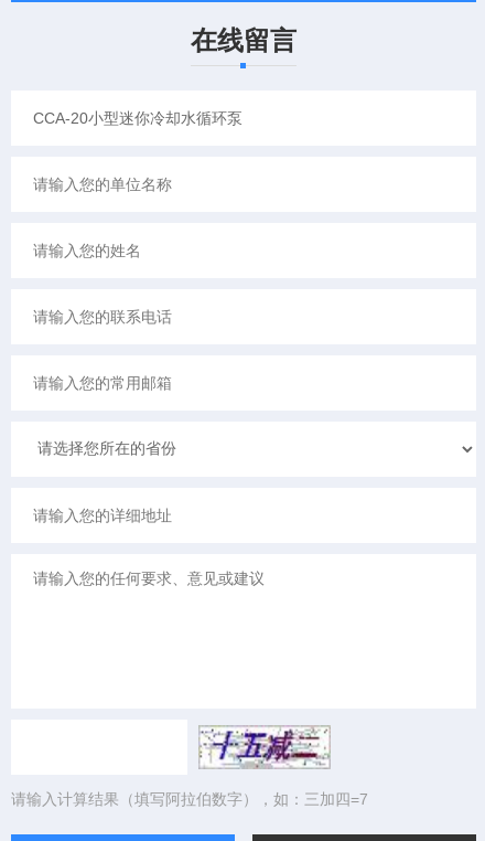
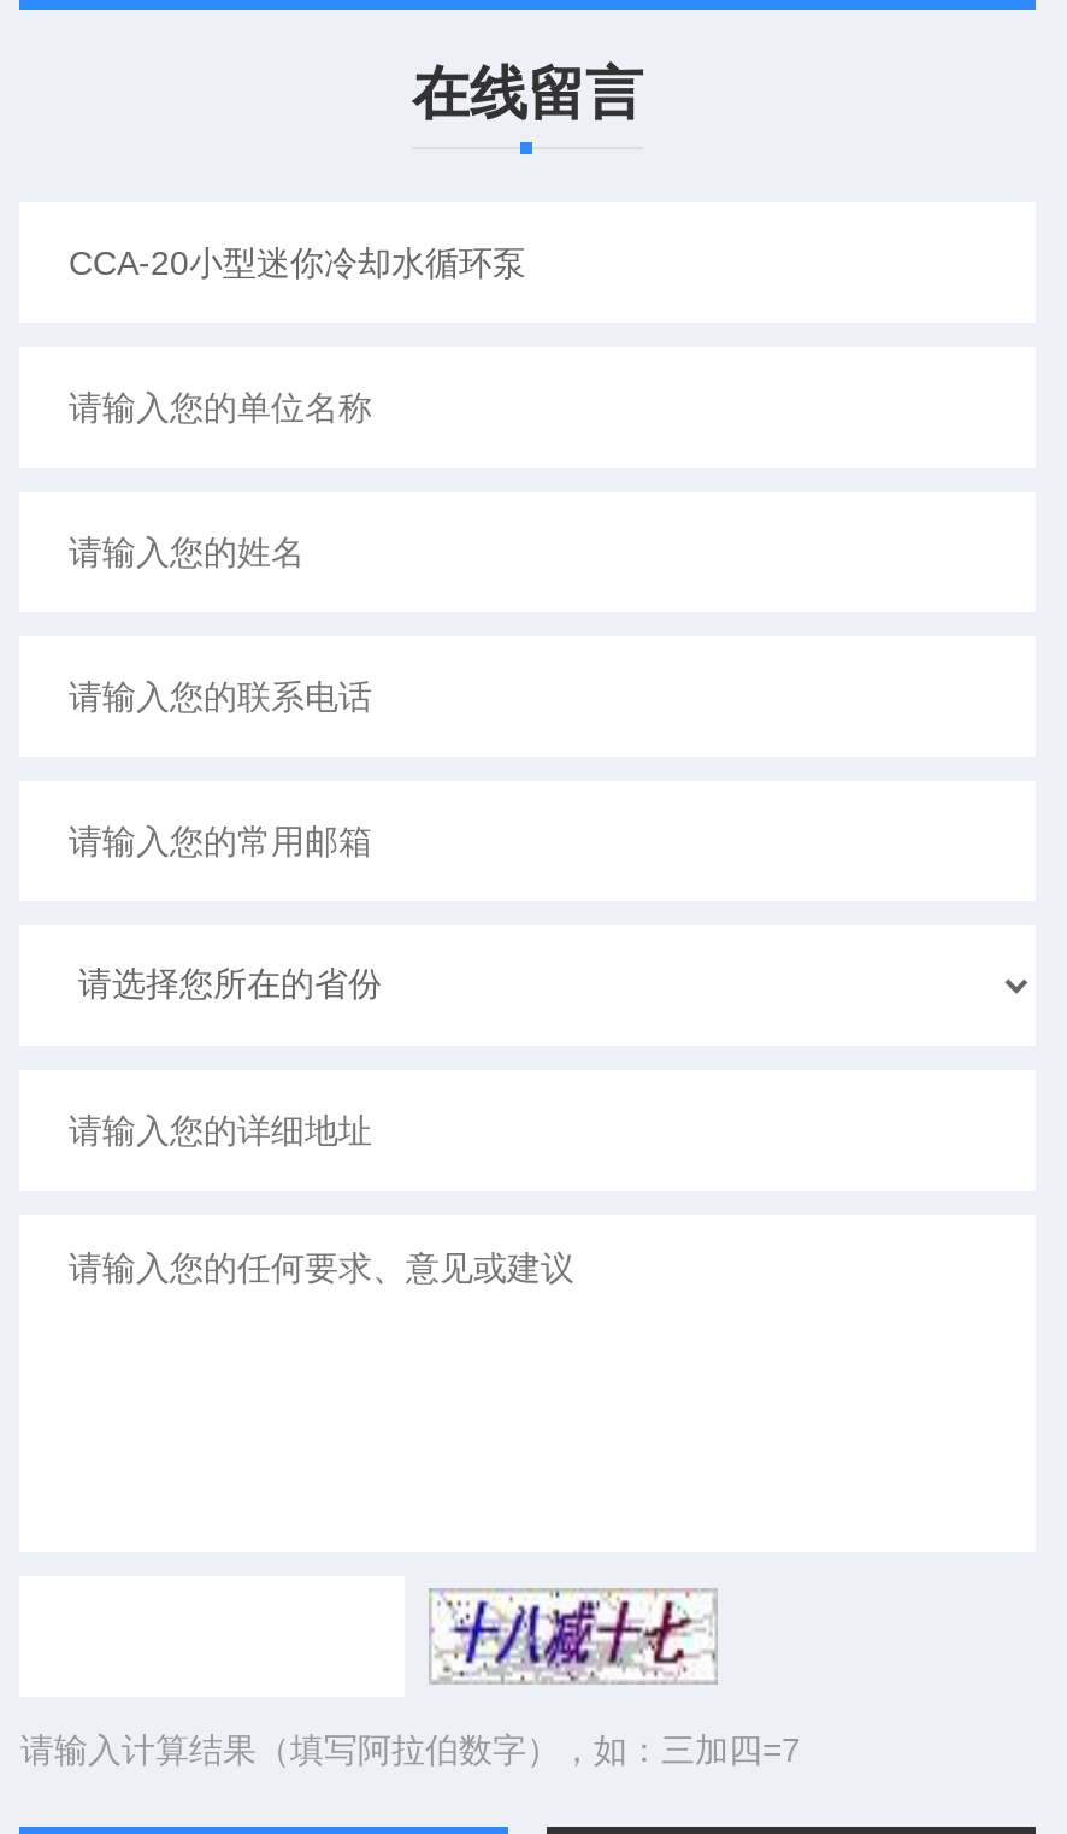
[198,726,327,768] [image] -> [434,1588,711,1680] [image]

